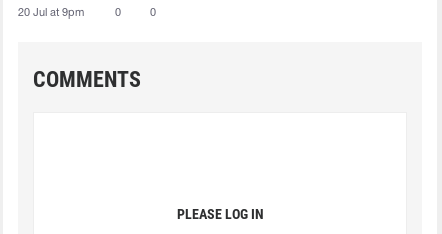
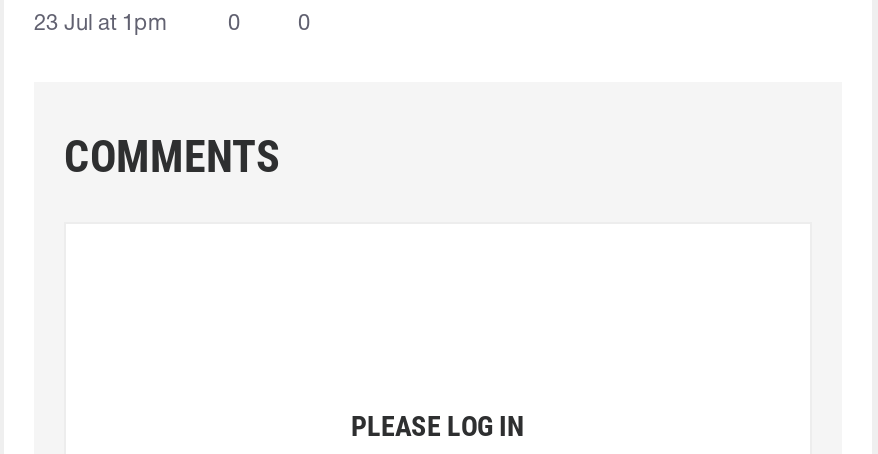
[18,8,84,18] 20 Jul at 9pm -> [34,13,166,33] 23 Jul at 1pm

